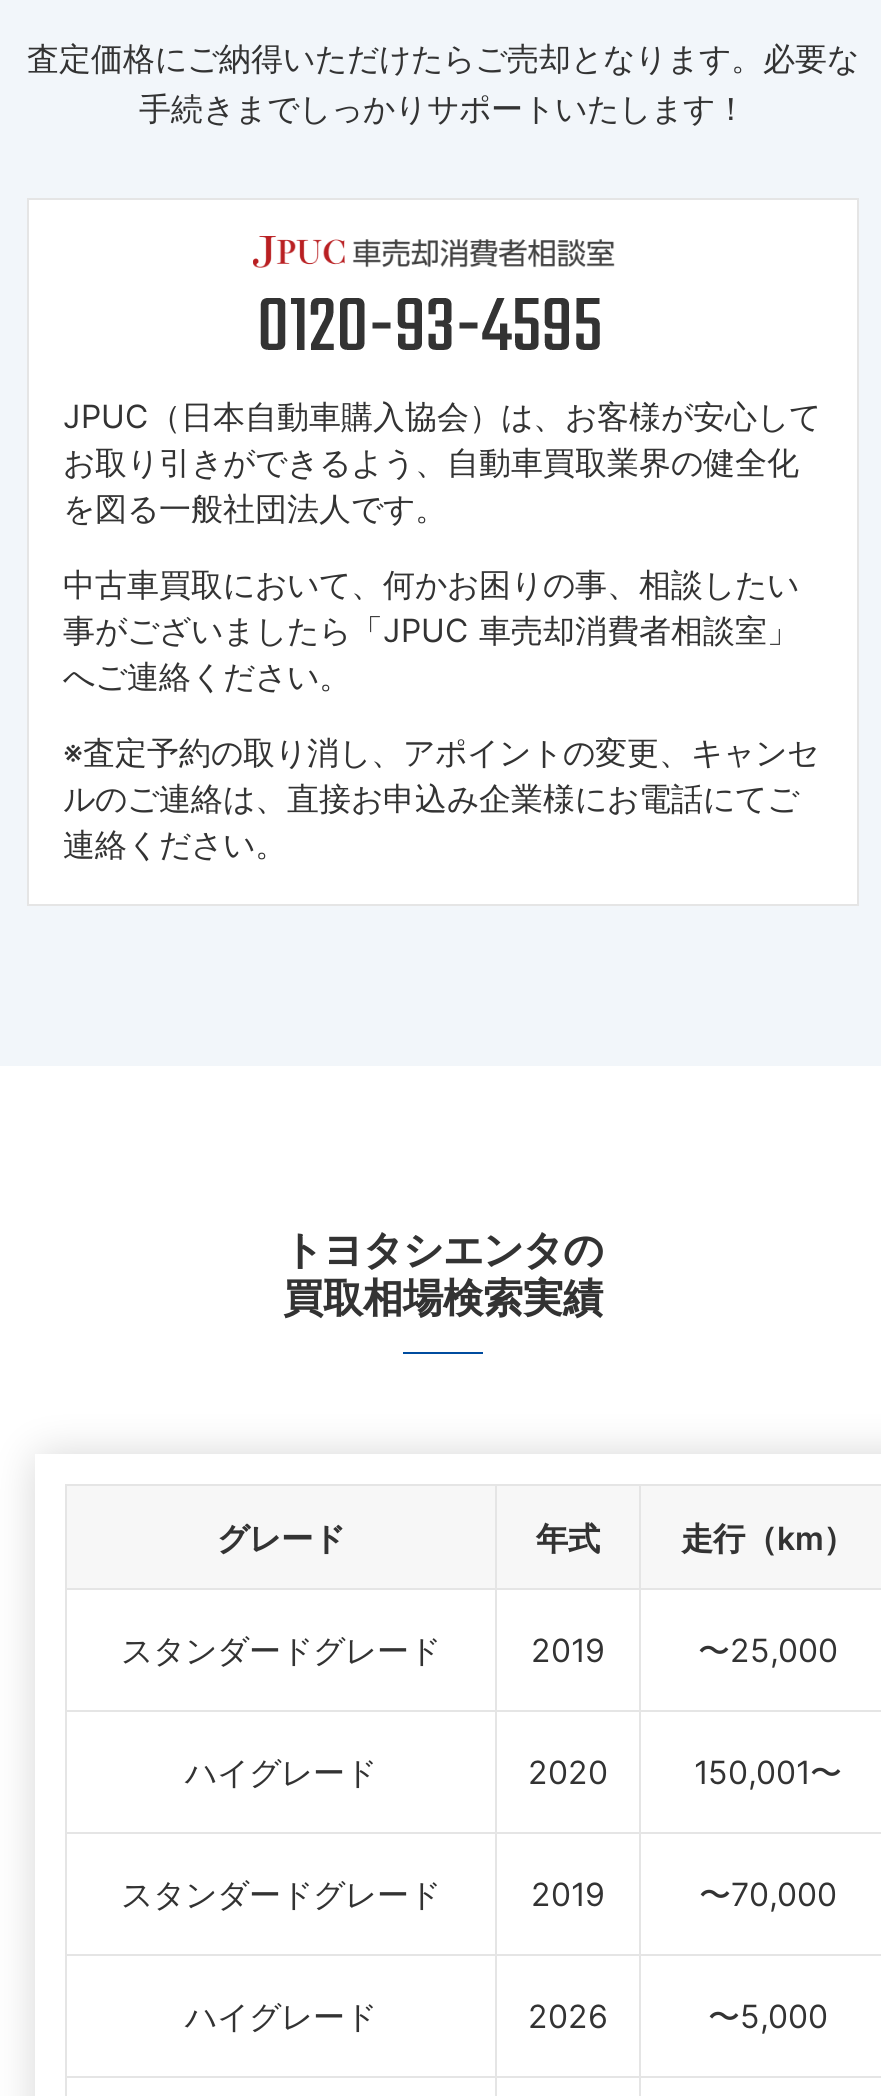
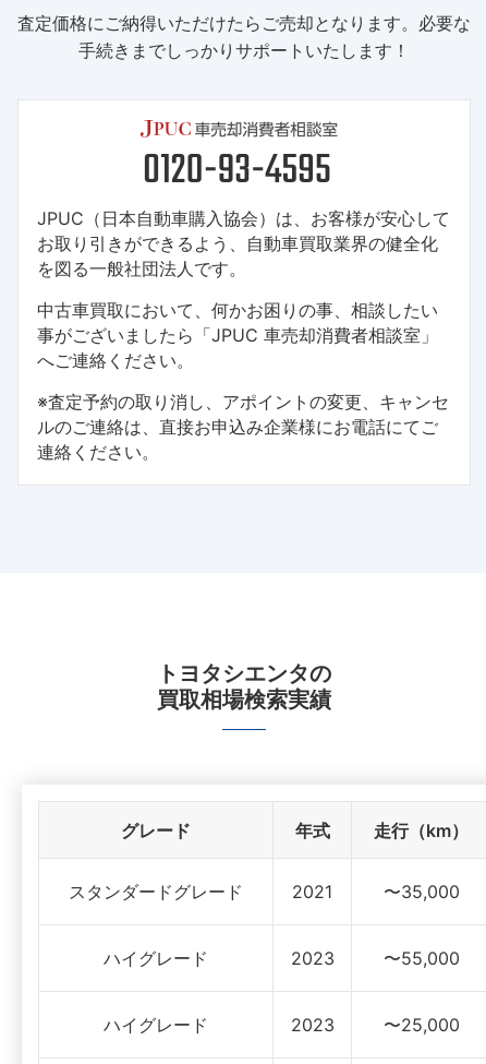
[531,1631,605,1671] 2019 -> [292,881,332,903] 2021
[698,1631,838,1671] 〜25,000 -> [383,881,459,903] 〜35,000
[121,1753,842,1915] 2020 | 150,001〜 | スタンダードグレード | 2019 | 〜70,000 -> [290,948,459,969] 2023 | 〜55,000
[528,1997,608,2037] 2026 -> [290,1014,334,1036] 2023
[708,1997,828,2037] 〜5,000 -> [383,1014,459,1036] 〜25,000

